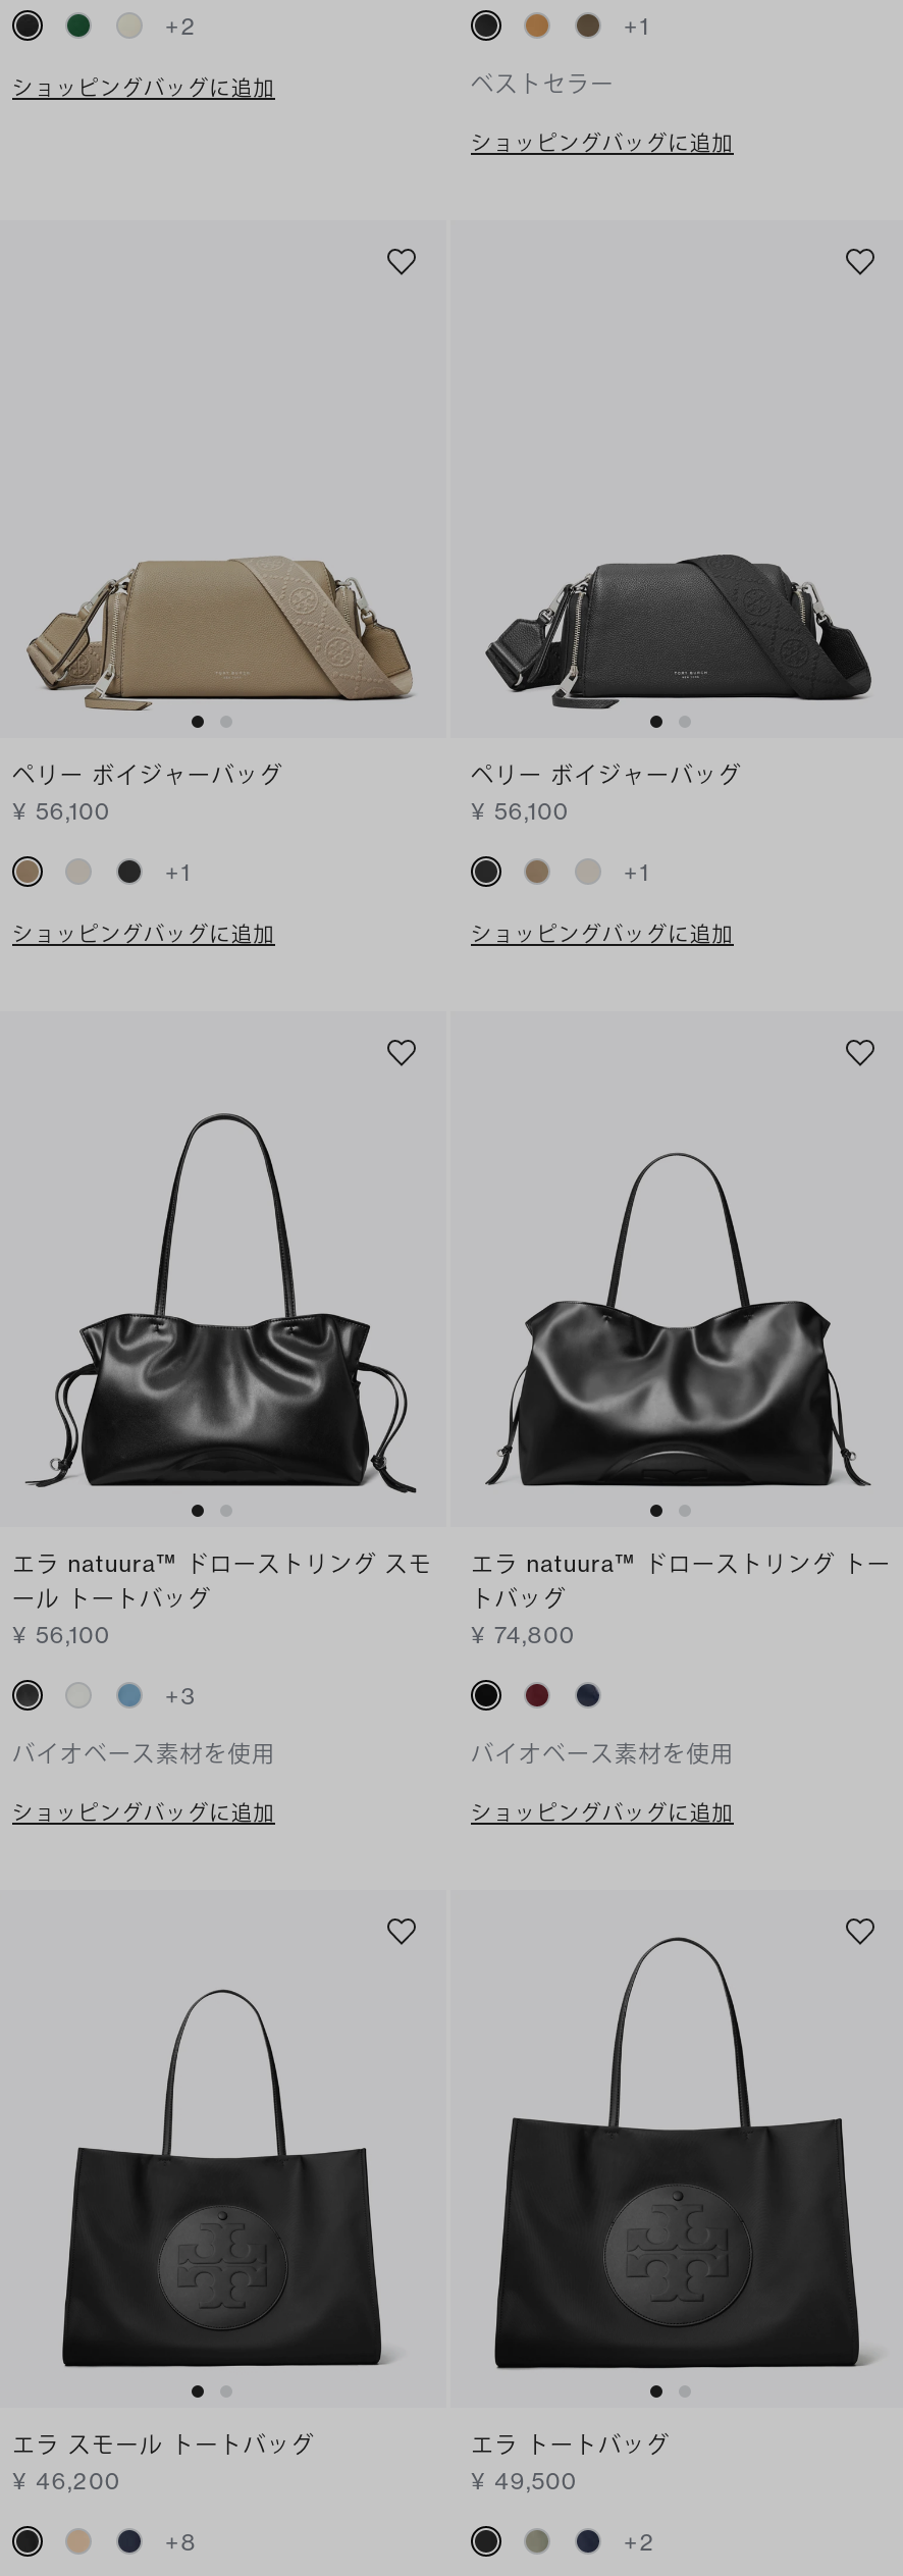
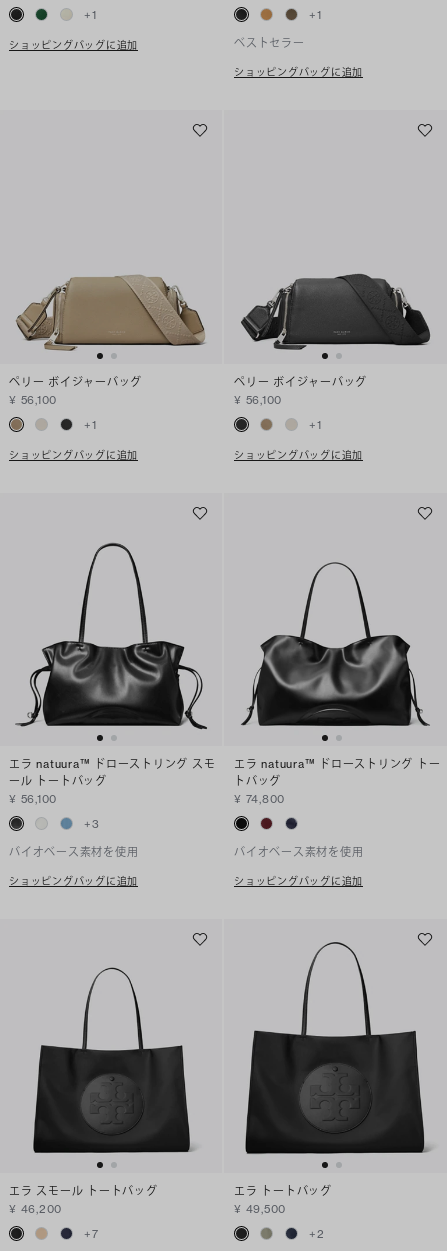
[165,13,197,42] +2 -> [84,8,96,22] +1
[165,2527,197,2556] +8 -> [84,1227,98,1241] +7

